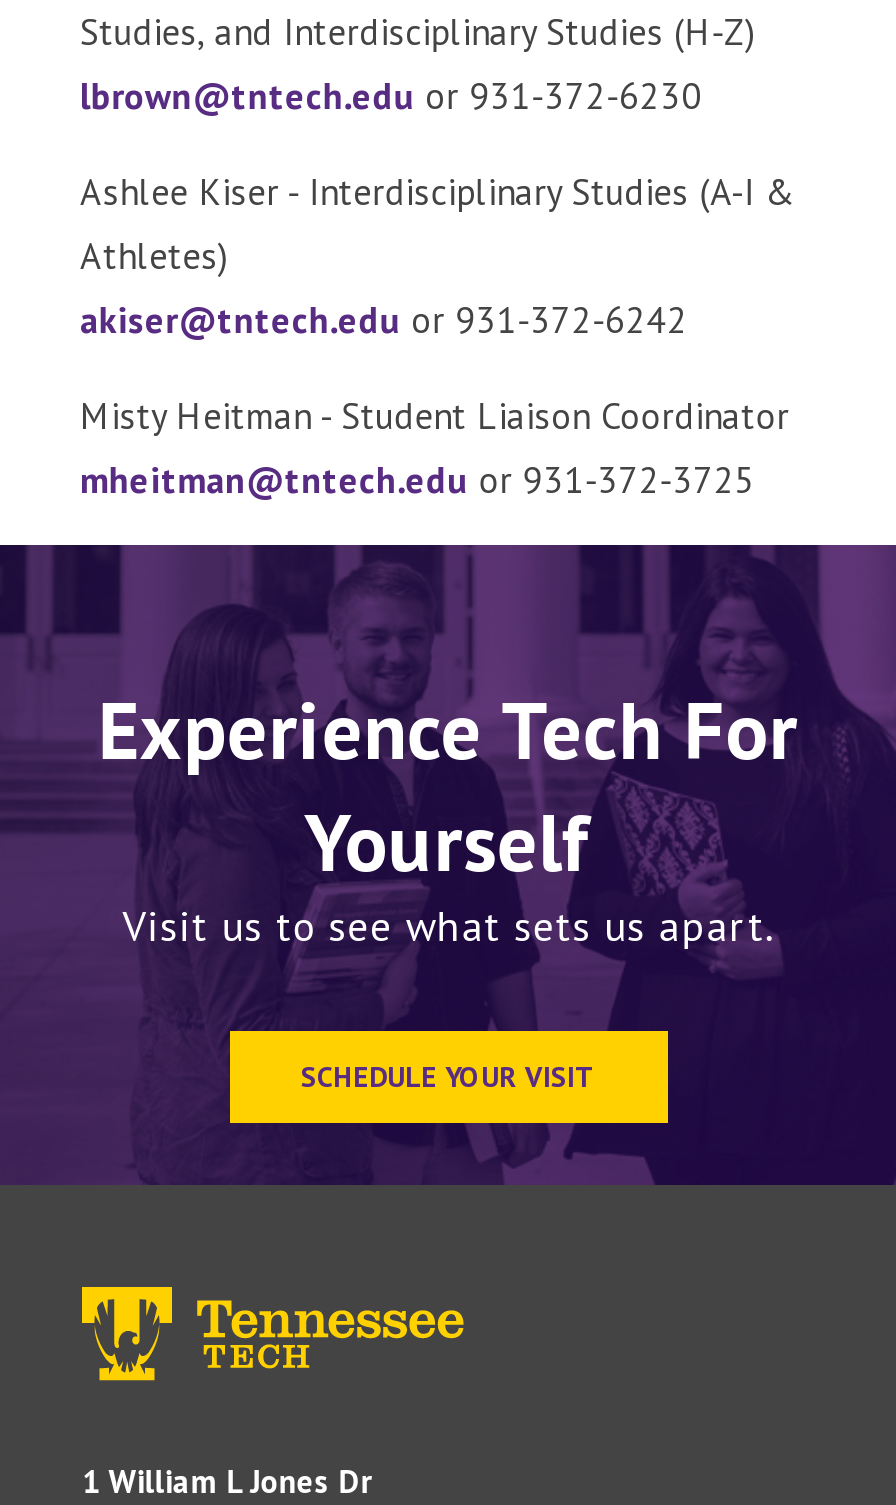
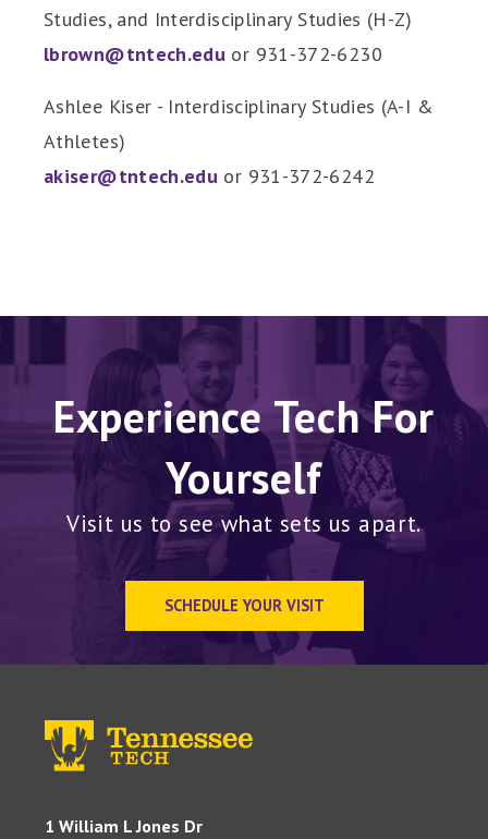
[80,393,789,503] Misty Heitman - Student Liaison Coordinator | mheitman@tntech.edu or 931-372-3725 -> none

